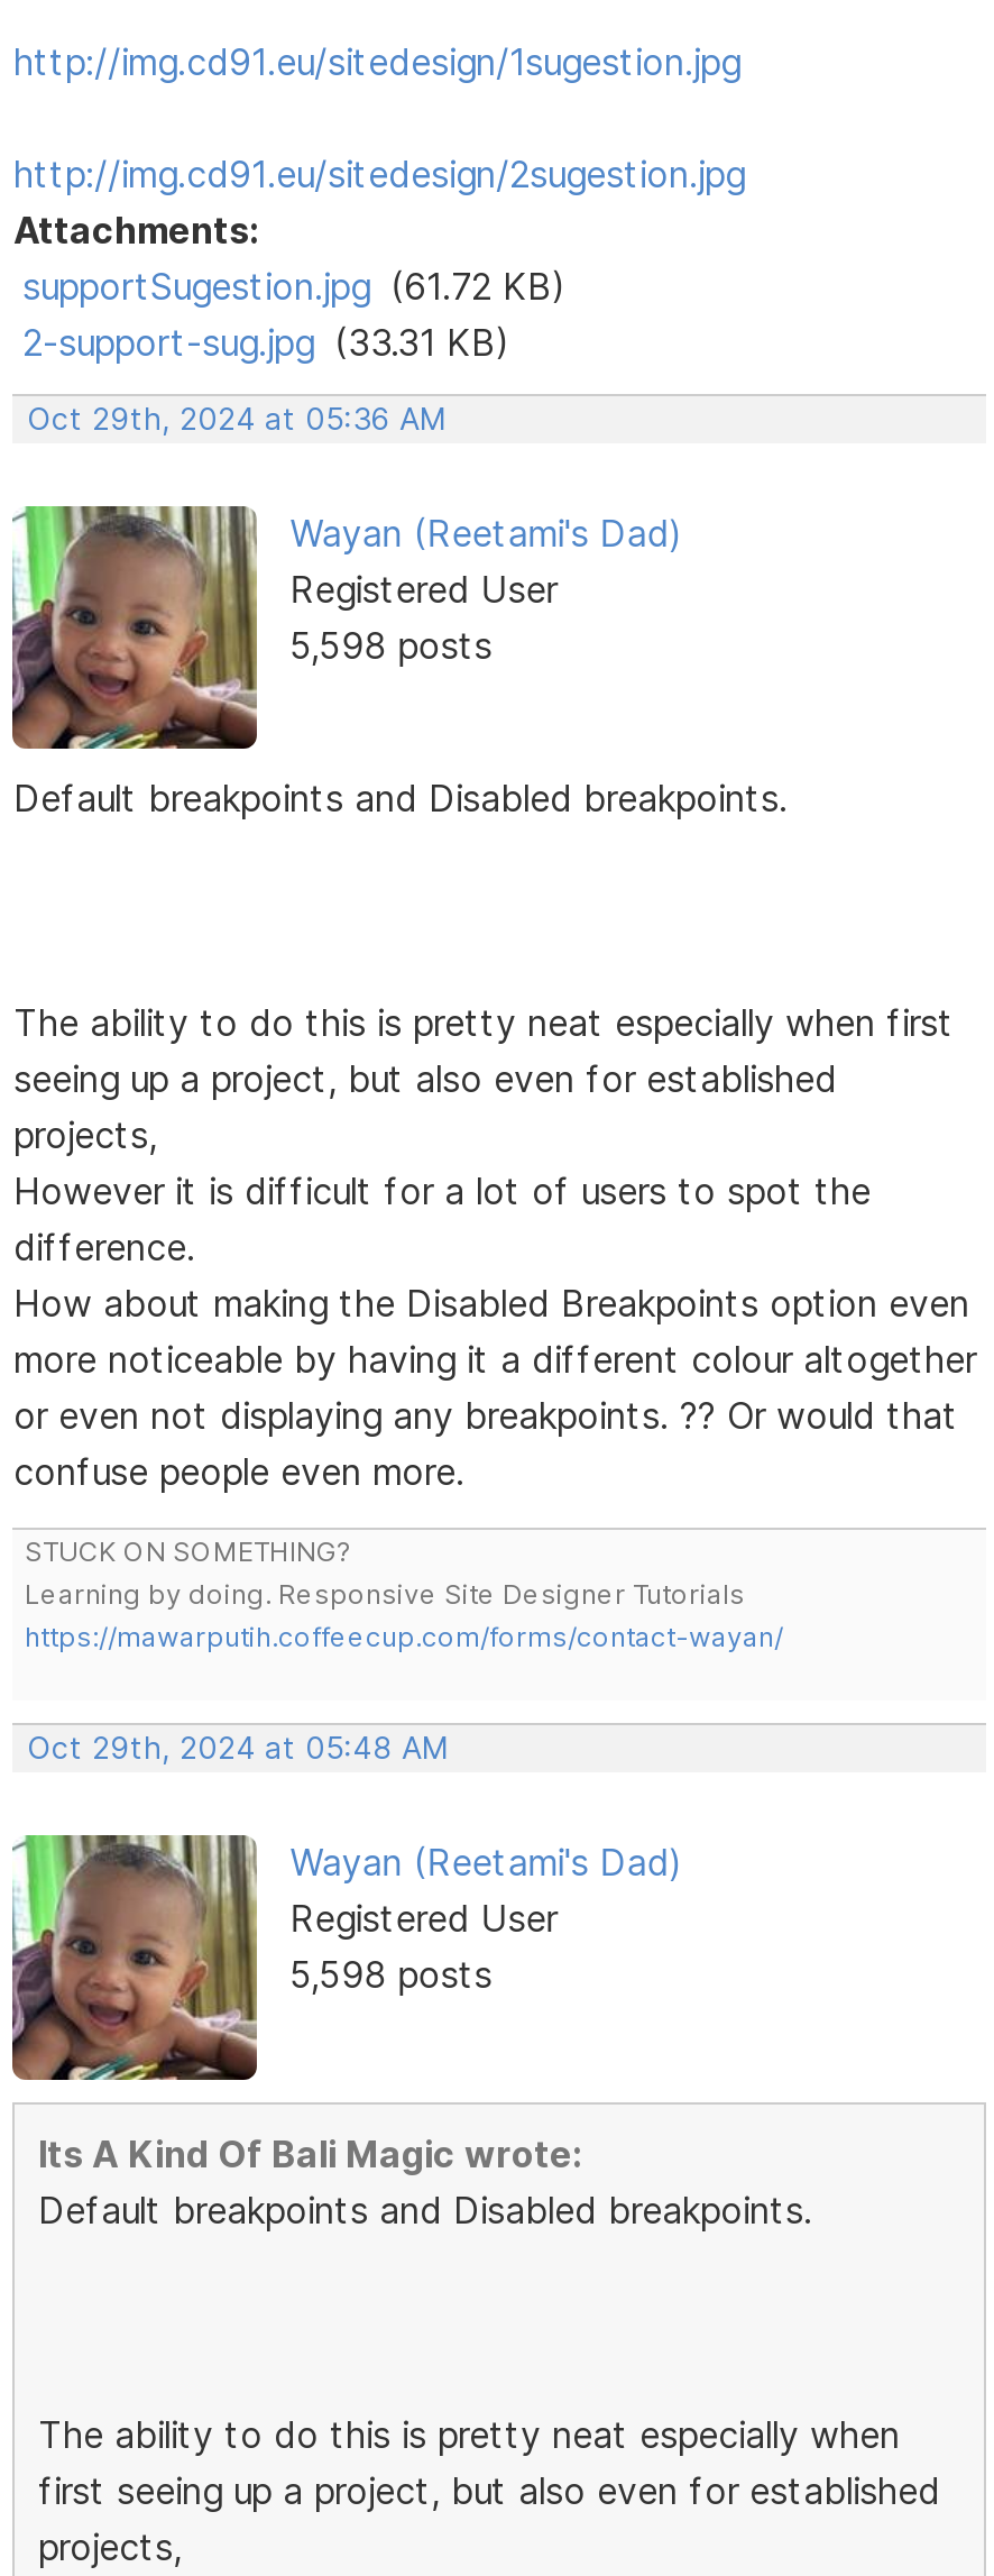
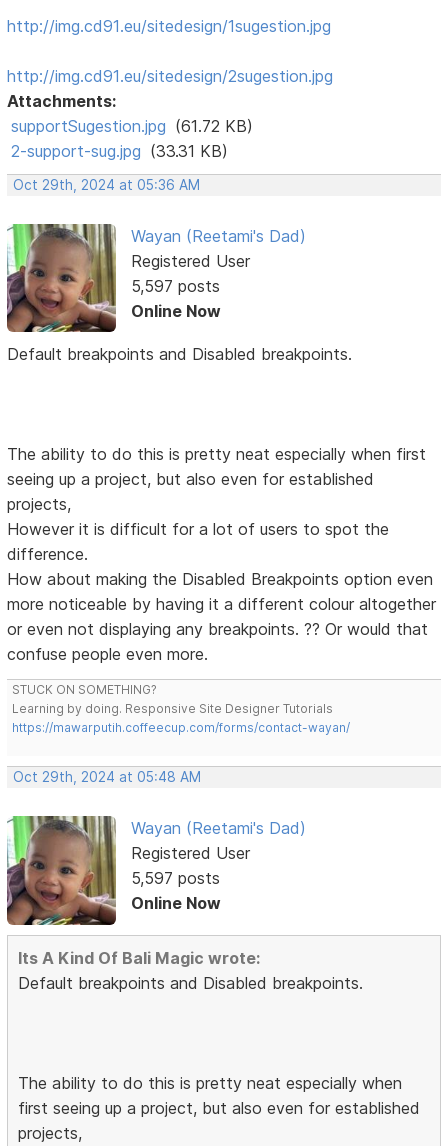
[290,623,492,668] 5,598 posts -> [131,276,221,321] 5,597 posts | Online Now
[290,1953,492,1997] 5,598 posts -> [131,868,221,913] 5,597 posts | Online Now

